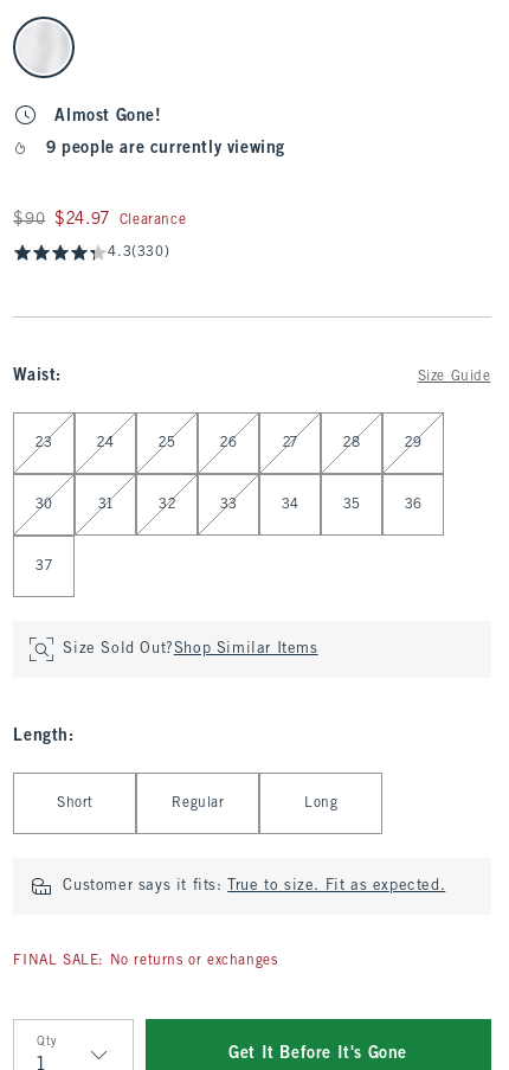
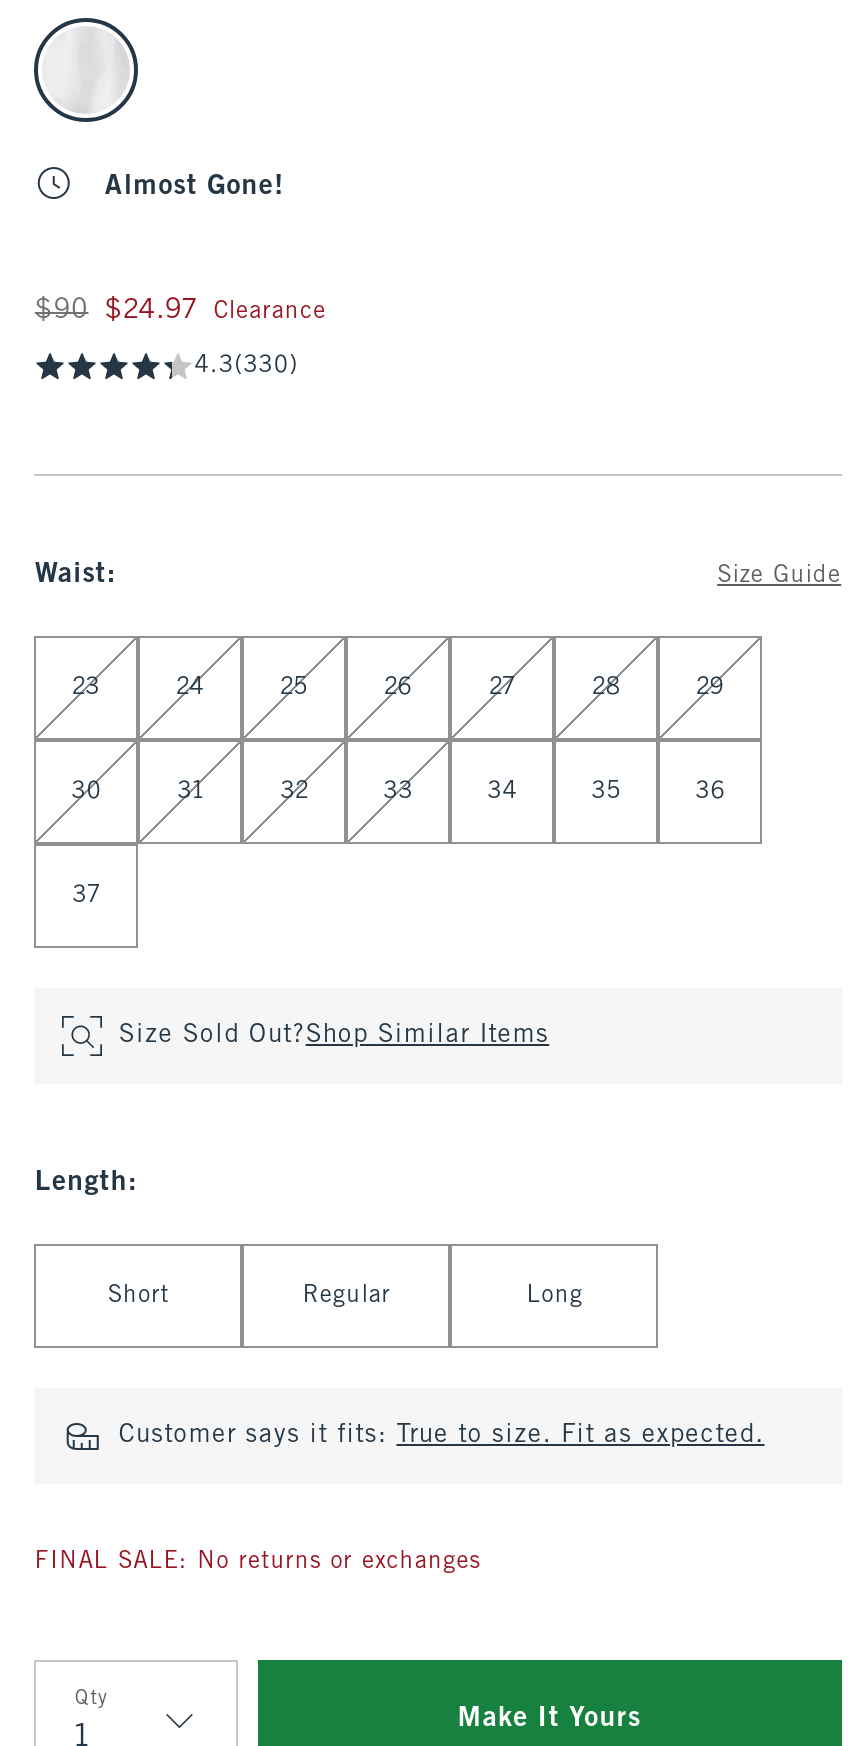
[46,141,285,156] 9 people are currently viewing -> none
[229,1046,407,1062] Get It Before It's Gone -> [458,1706,641,1732] Make It Yours

